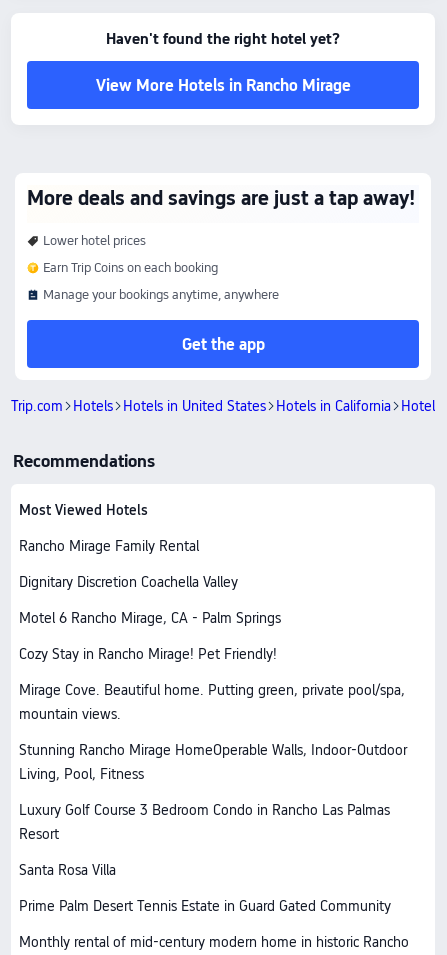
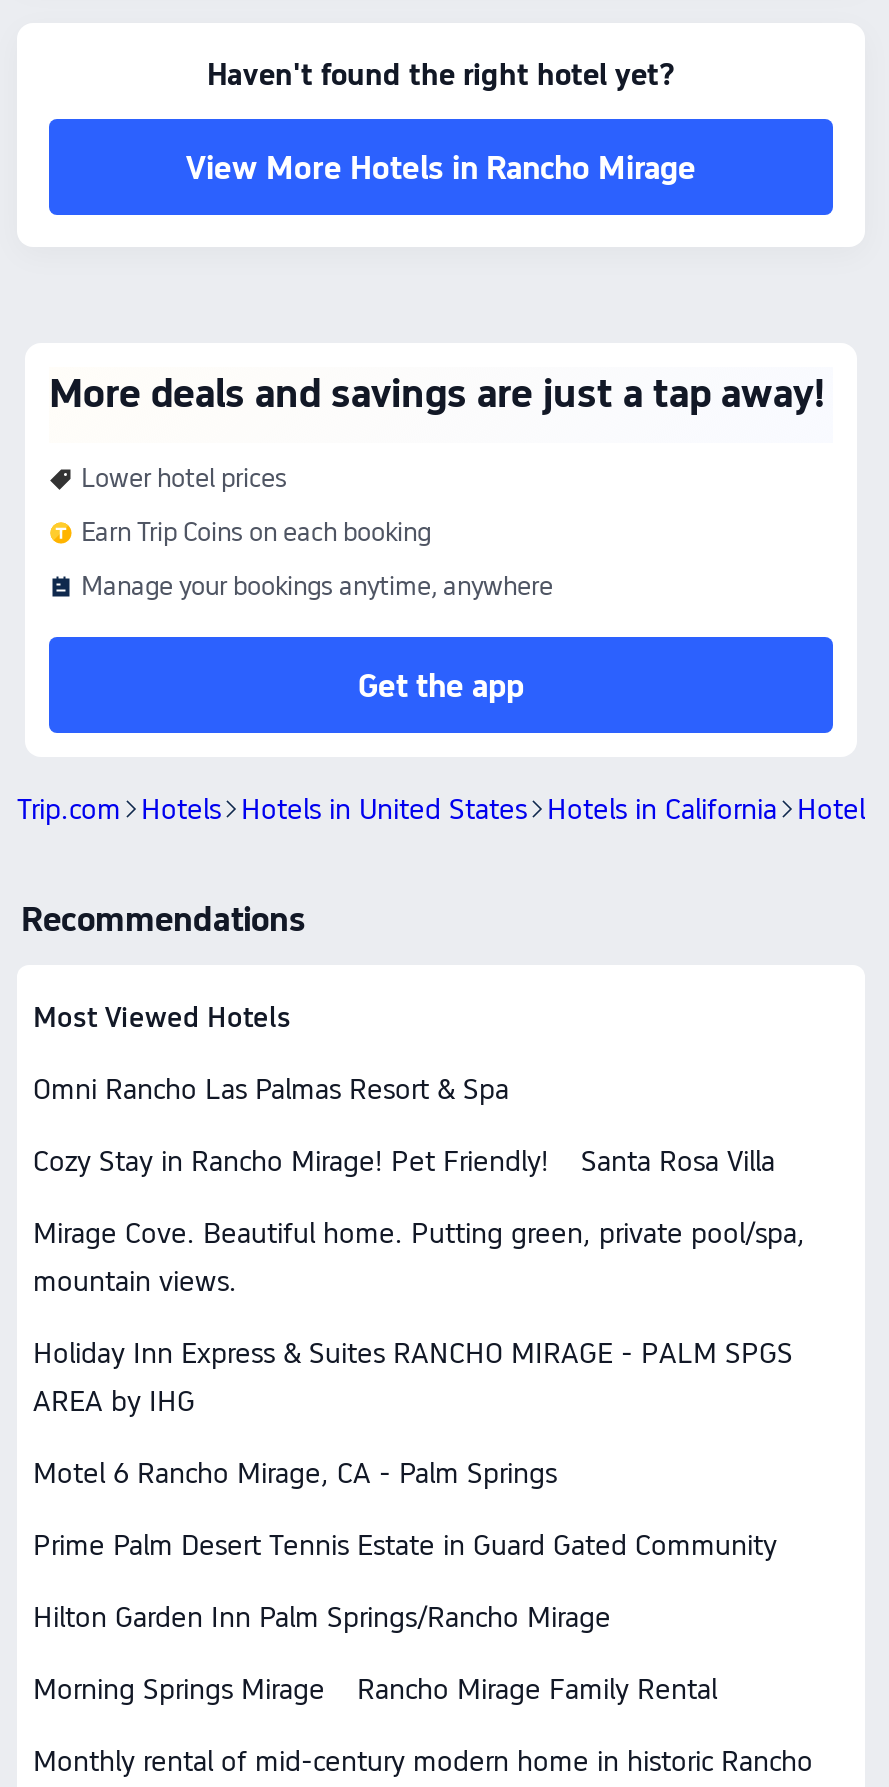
moved [19,538,199,554] -> [357,1673,717,1705]: Rancho Mirage Family Rental
[19,574,238,590] Dignitary Discretion Coachella Valley -> [33,1073,509,1105] Omni Rancho Las Palmas Resort & Spa
moved [19,610,281,626] -> [33,1457,557,1489]: Motel 6 Rancho Mirage, CA - Palm Springs
[19,742,407,842] Stunning Rancho Mirage HomeOperable Walls, Indoor-Outdoor | Living, Pool, Fitness | Luxury Golf Course 3 Bedroom Condo in Rancho Las Palmas | Resort -> [33,1337,793,1417] Holiday Inn Express & Suites RANCHO MIRAGE - PALM SPGS | AREA by IHG
moved [19,862,116,878] -> [581,1145,775,1177]: Santa Rosa Villa
moved [19,898,391,914] -> [33,1529,777,1561]: Prime Palm Desert Tennis Estate in Guard Gated Community
none -> [33,1601,611,1705] Hilton Garden Inn Palm Springs/Rancho Mirage | Morning Springs Mirage

